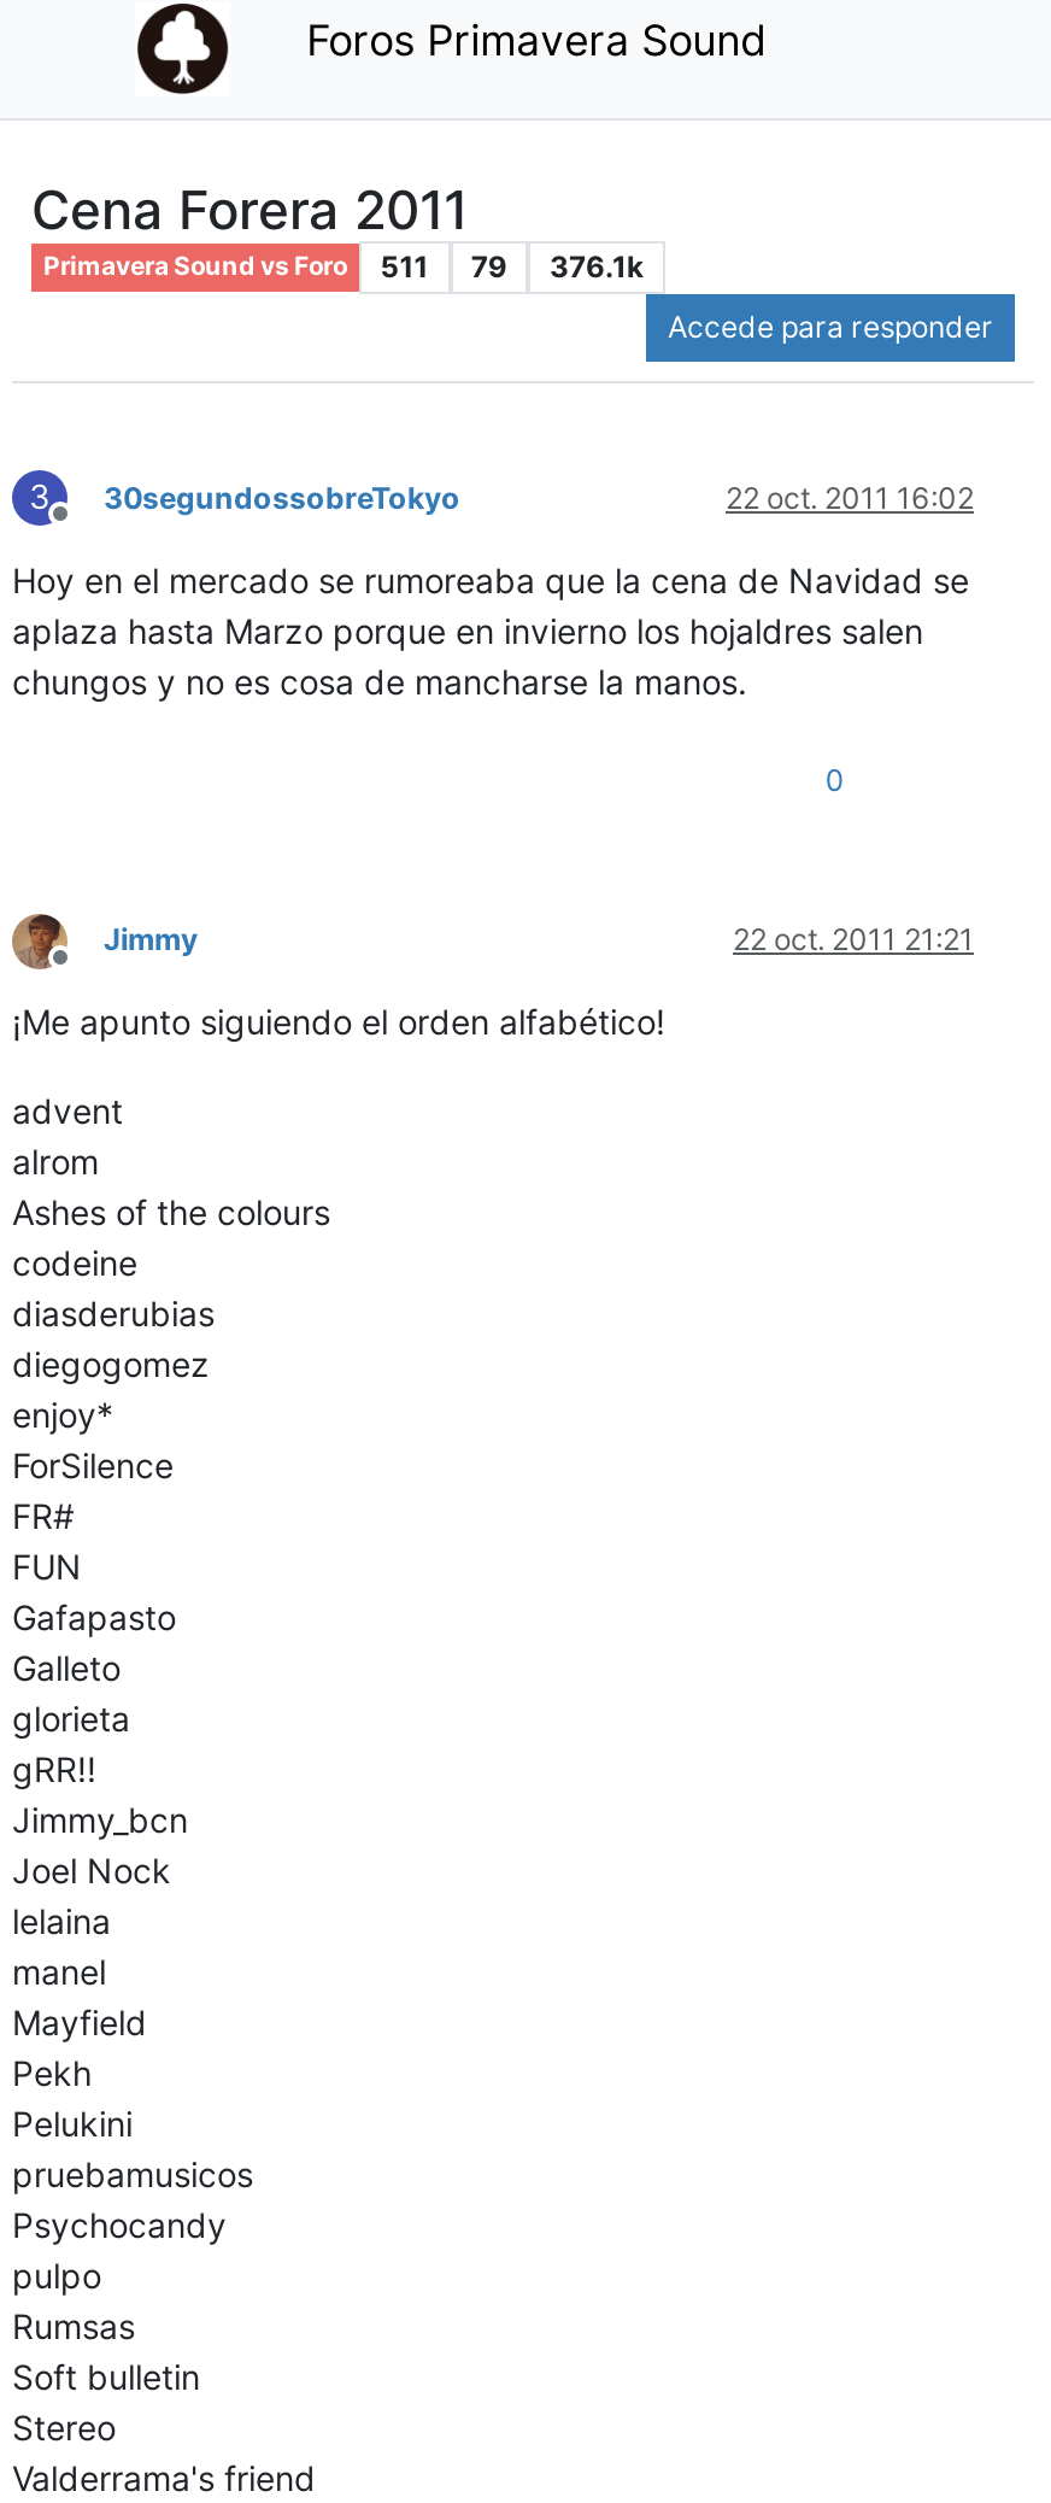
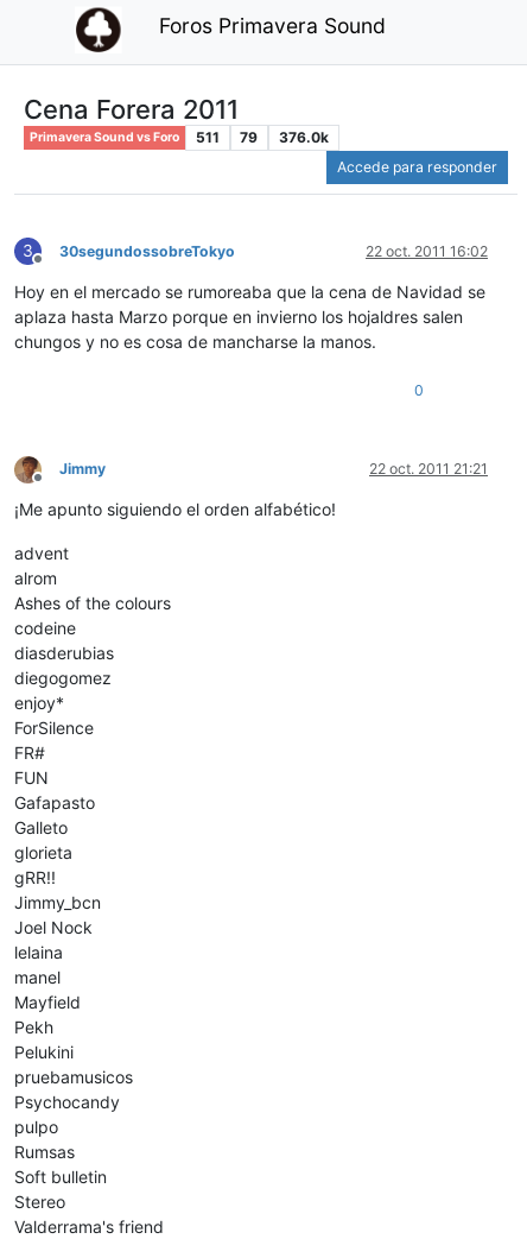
[43,248,644,284] Primavera Sound vs Foro 511 79 376.1k -> [30,128,329,146] Primavera Sound vs Foro 511 79 376.0k

